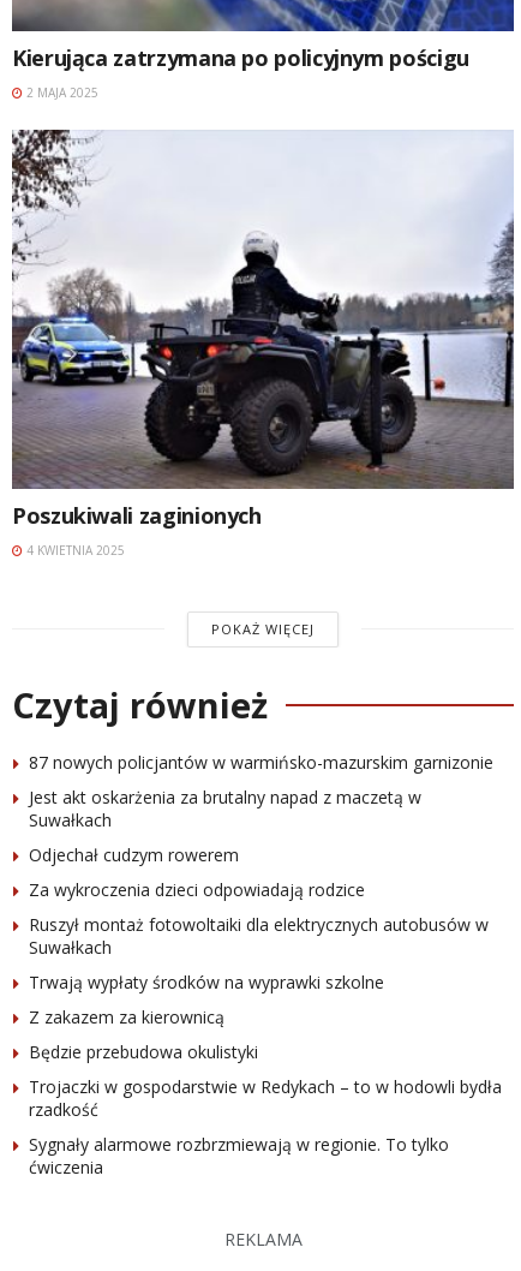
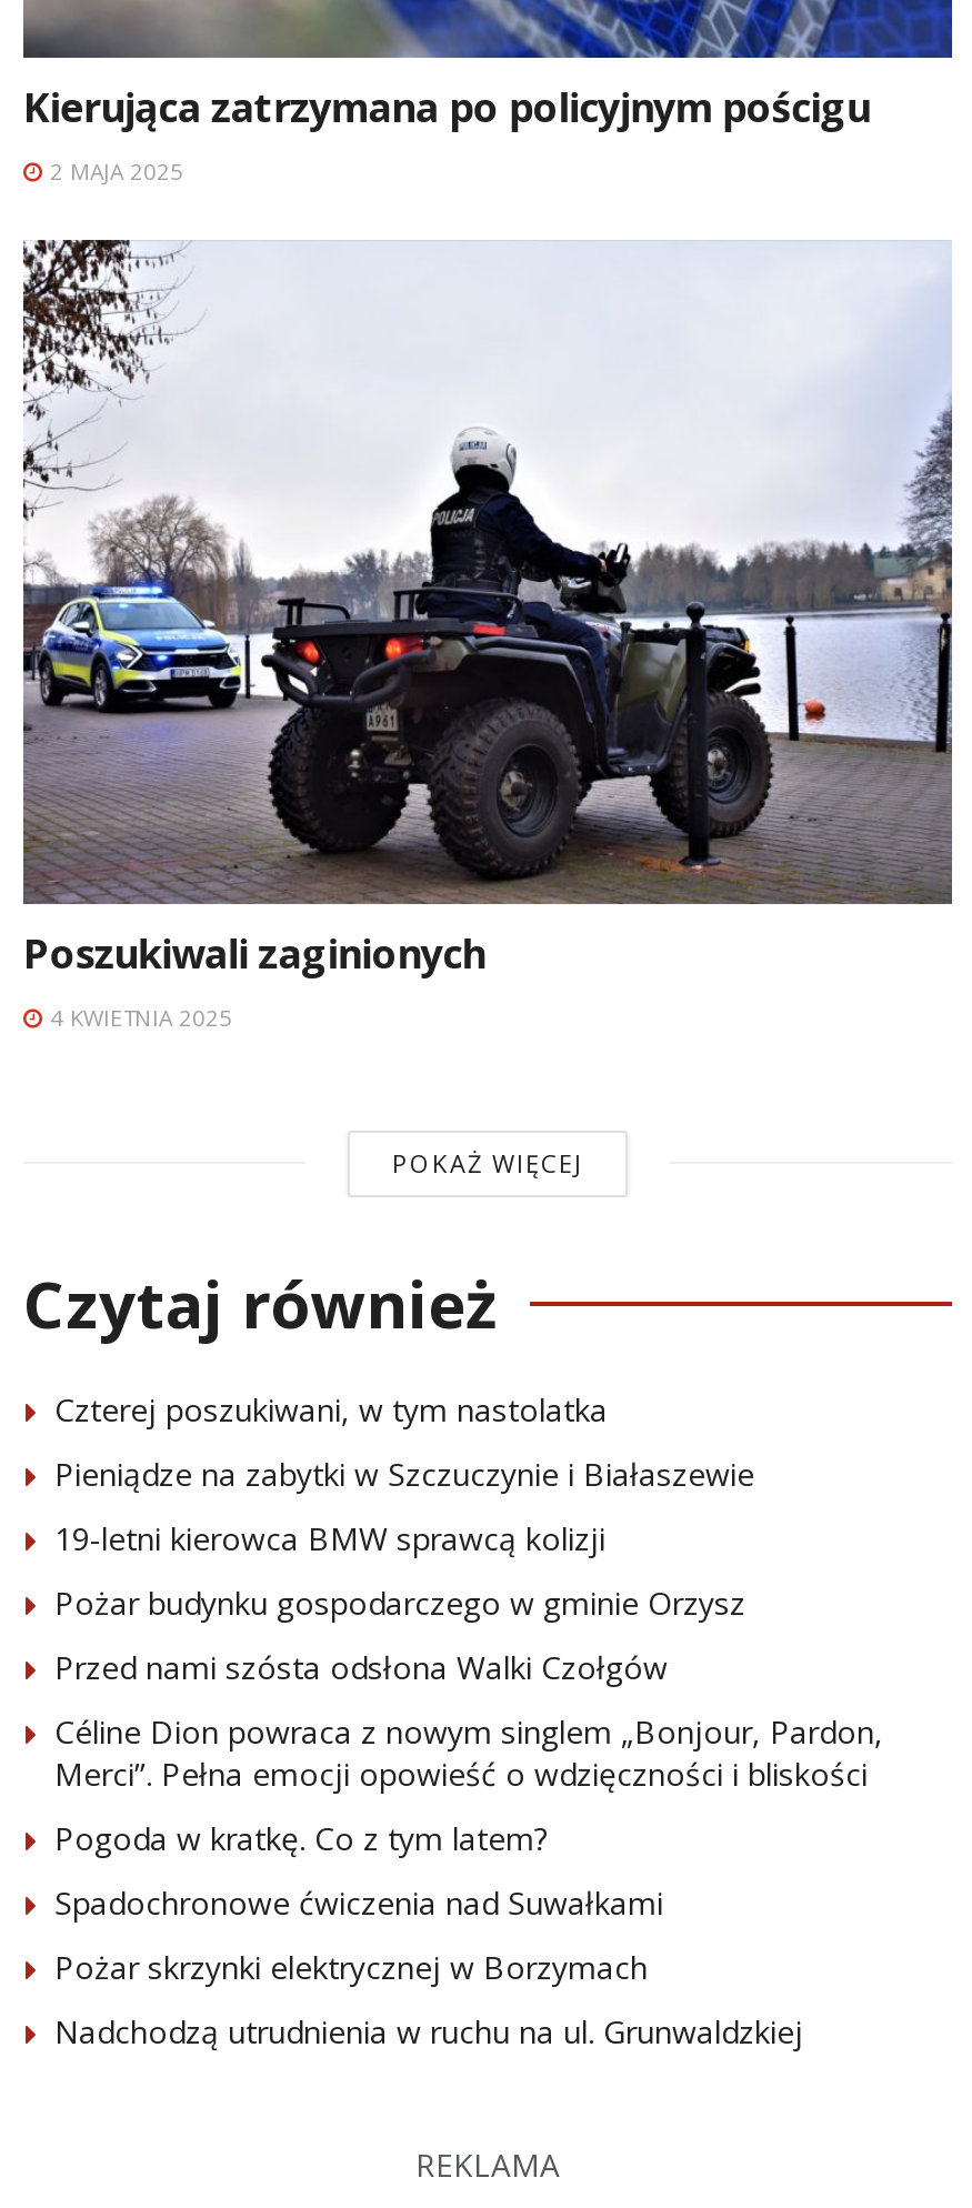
[29,751,493,773] 87 nowych policjantów w warmińsko-mazurskim garnizonie -> [54,1388,608,1430] Czterej poszukiwani, w tym nastolatka
[29,785,421,831] Jest akt oskarżenia za brutalny napad z maczetą w | Suwałkach -> [54,1452,754,1495] Pieniądze na zabytki w Szczuczynie i Białaszewie
[29,843,239,866] Odjechał cudzym rowerem -> [54,1517,605,1559] 19-letni kierowca BMW sprawcą kolizji
[29,878,365,901] Za wykroczenia dzieci odpowiadają rodzice -> [54,1581,745,1623] Pożar budynku gospodarczego w gminie Orzysz
[29,913,489,958] Ruszył montaż fotowoltaiki dla elektrycznych autobusów w | Suwałkach -> [54,1646,668,1688] Przed nami szósta odsłona Walki Czołgów
[29,970,384,993] Trwają wypłaty środków na wyprawki szkolne -> [54,1710,883,1794] Céline Dion powraca z nowym singlem „Bonjour, Pardon, | Merci”. Pełna emocji opowieść o wdzięczności i bliskości
[29,1005,224,1028] Z zakazem za kierownicą -> [54,1817,548,1859] Pogoda w kratkę. Co z tym latem?
[29,1040,258,1063] Będzie przebudowa okulistyki -> [54,1881,663,1923] Spadochronowe ćwiczenia nad Suwałkami
[29,1075,502,1121] Trojaczki w gospodarstwie w Redykach – to w hodowli bydła | rzadkość -> [54,1945,648,1988] Pożar skrzynki elektrycznej w Borzymach
[29,1133,449,1178] Sygnały alarmowe rozbrzmiewają w regionie. To tylko | ćwiczenia -> [54,2010,803,2052] Nadchodzą utrudnienia w ruchu na ul. Grunwaldzkiej

